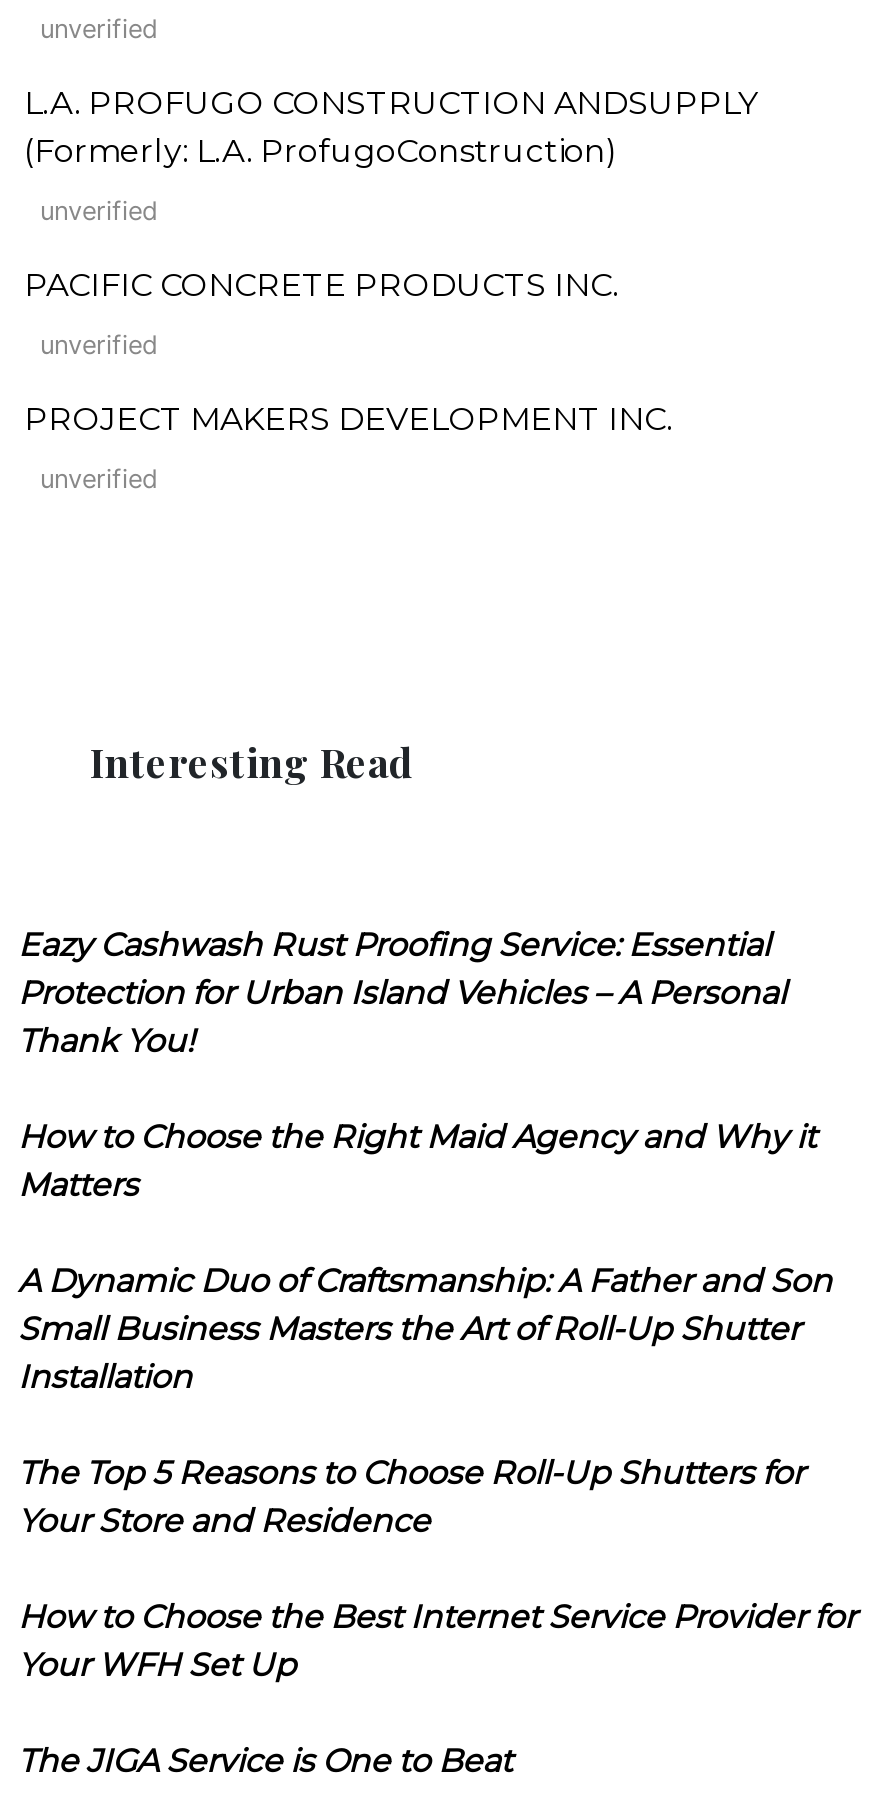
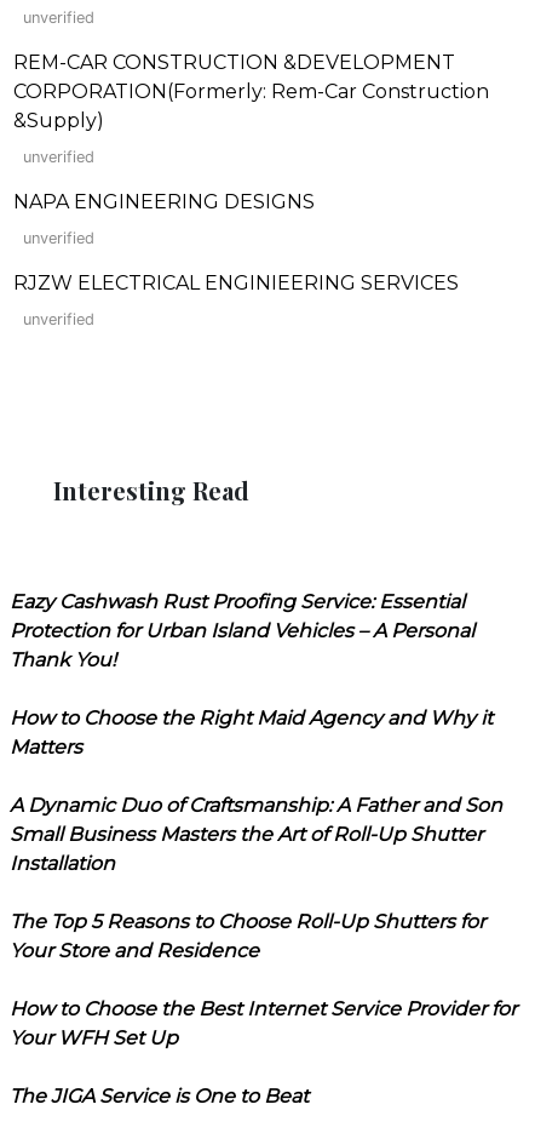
[24,84,758,170] L.A. PROFUGO CONSTRUCTION ANDSUPPLY | (Formerly: L.A. ProfugoConstruction) -> [13,51,489,132] REM-CAR CONSTRUCTION &DEVELOPMENT | CORPORATION(Formerly: Rem-Car Construction | &Supply)
[24,266,618,304] PACIFIC CONCRETE PRODUCTS INC. -> [13,190,315,213] NAPA ENGINEERING DESIGNS
[24,400,672,438] PROJECT MAKERS DEVELOPMENT INC. -> [13,271,459,294] RJZW ELECTRICAL ENGINIEERING SERVICES

